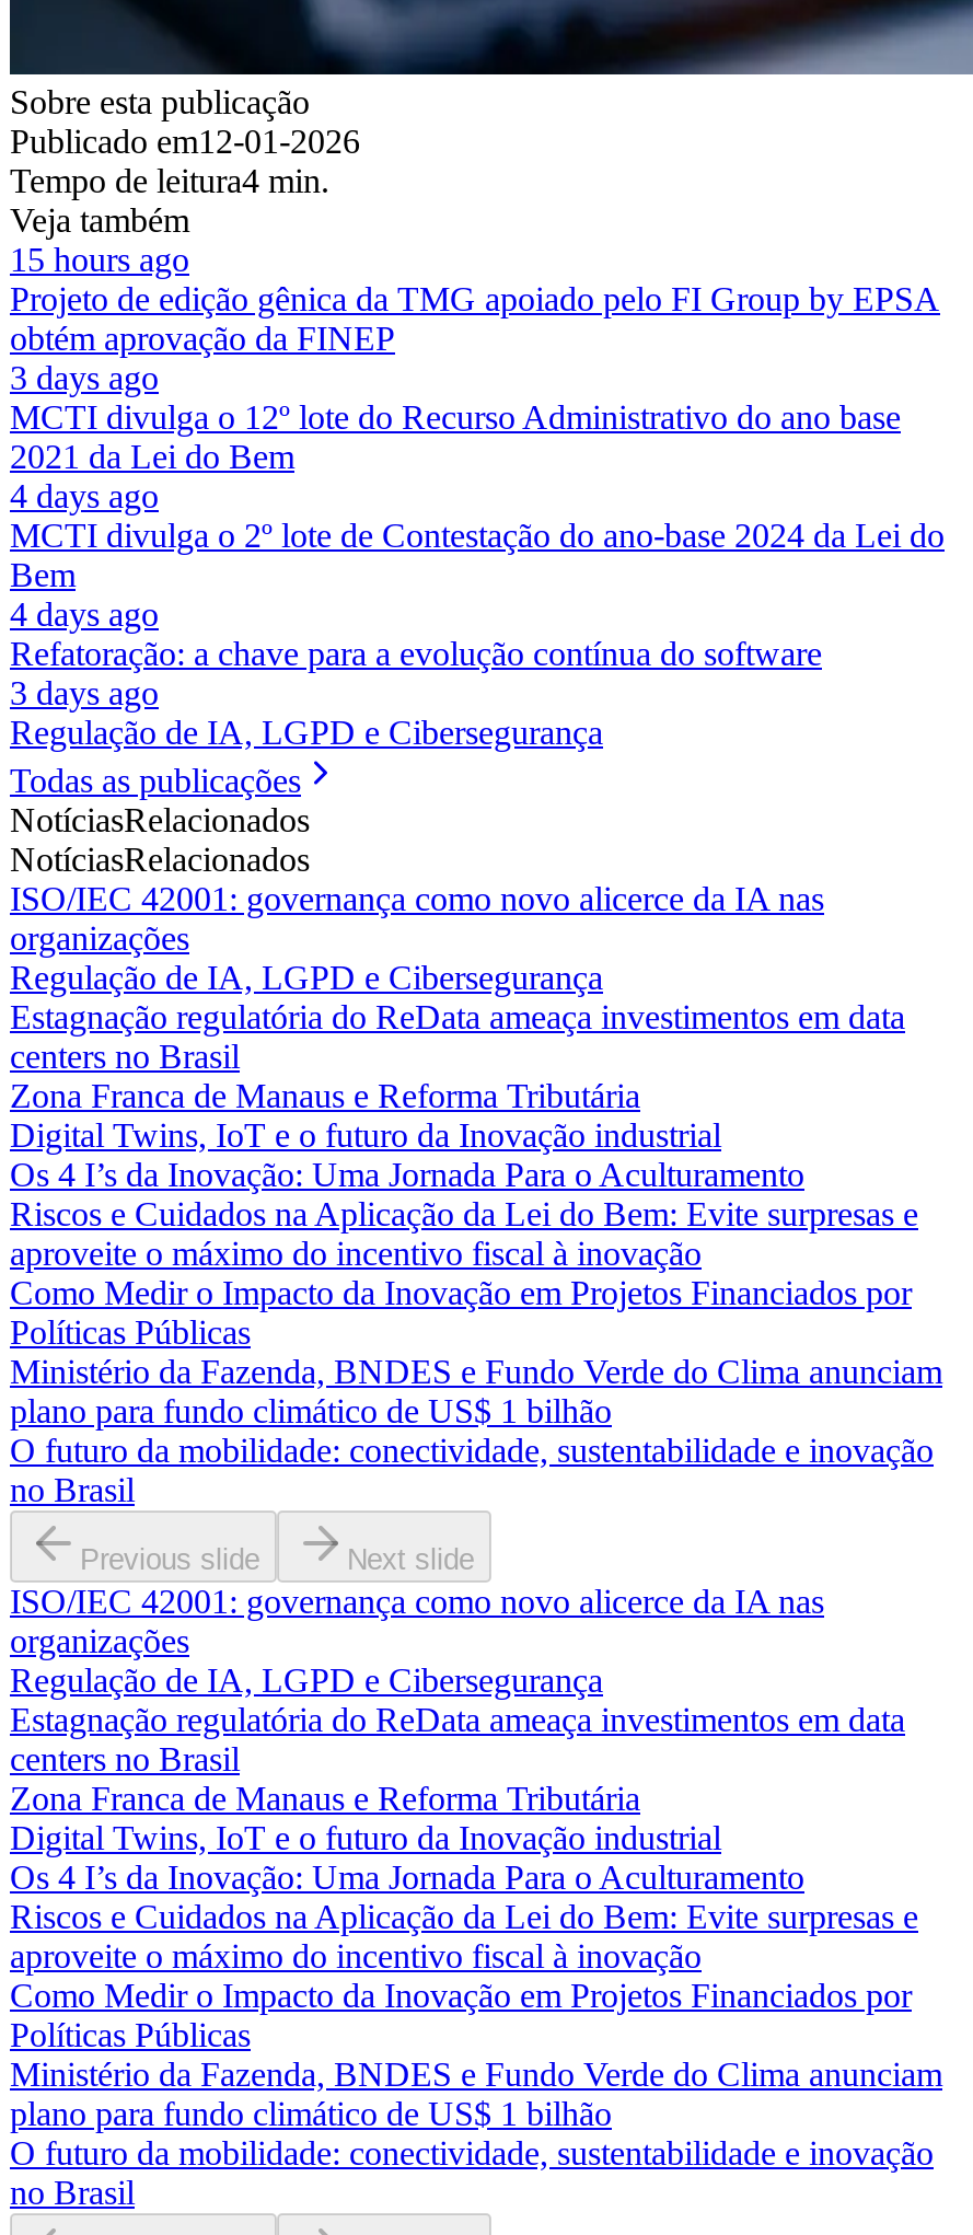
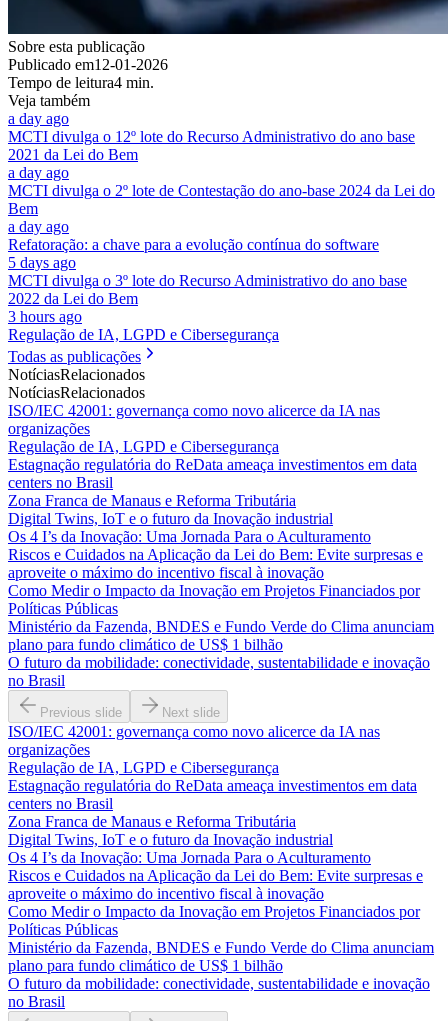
[10,240,940,396] 15 hours ago | Projeto de edição gênica da TMG apoiado pelo FI Group by EPSA | obtém aprovação da FINEP | 3 days ago -> [8,110,69,127] a day ago
moved [10,398,901,475] -> [8,128,415,163]: MCTI divulga o 12º lote do Recurso Administrativo do ano base | 2021 da Lei do Bem
[10,477,159,514] 4 days ago -> [8,164,69,181] a day ago
moved [10,516,945,593] -> [8,182,435,217]: MCTI divulga o 2º lote de Contestação do ano-base 2024 da Lei do | Bem
[10,595,159,632] 4 days ago -> [8,218,69,235] a day ago
moved [10,634,822,672] -> [8,236,379,253]: Refatoração: a chave para a evolução contínua do software
[10,674,159,711] 3 days ago -> [8,254,407,325] 5 days ago | MCTI divulga o 3º lote do Recurso Administrativo do ano base | 2022 da Lei do Bem | 3 hours ago

